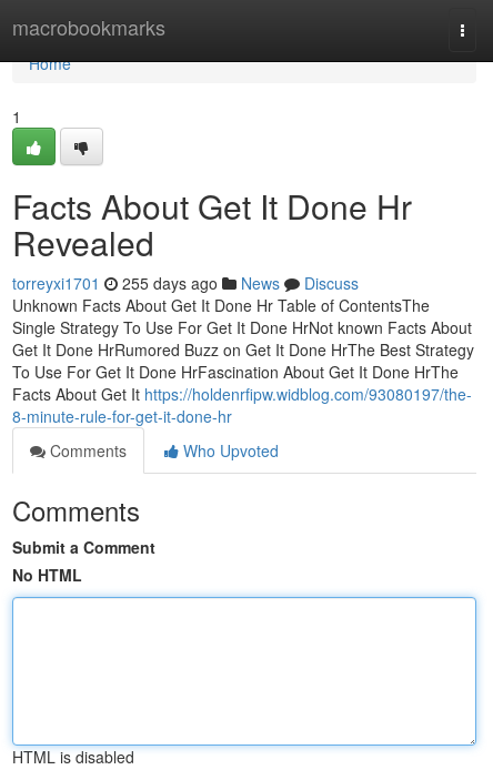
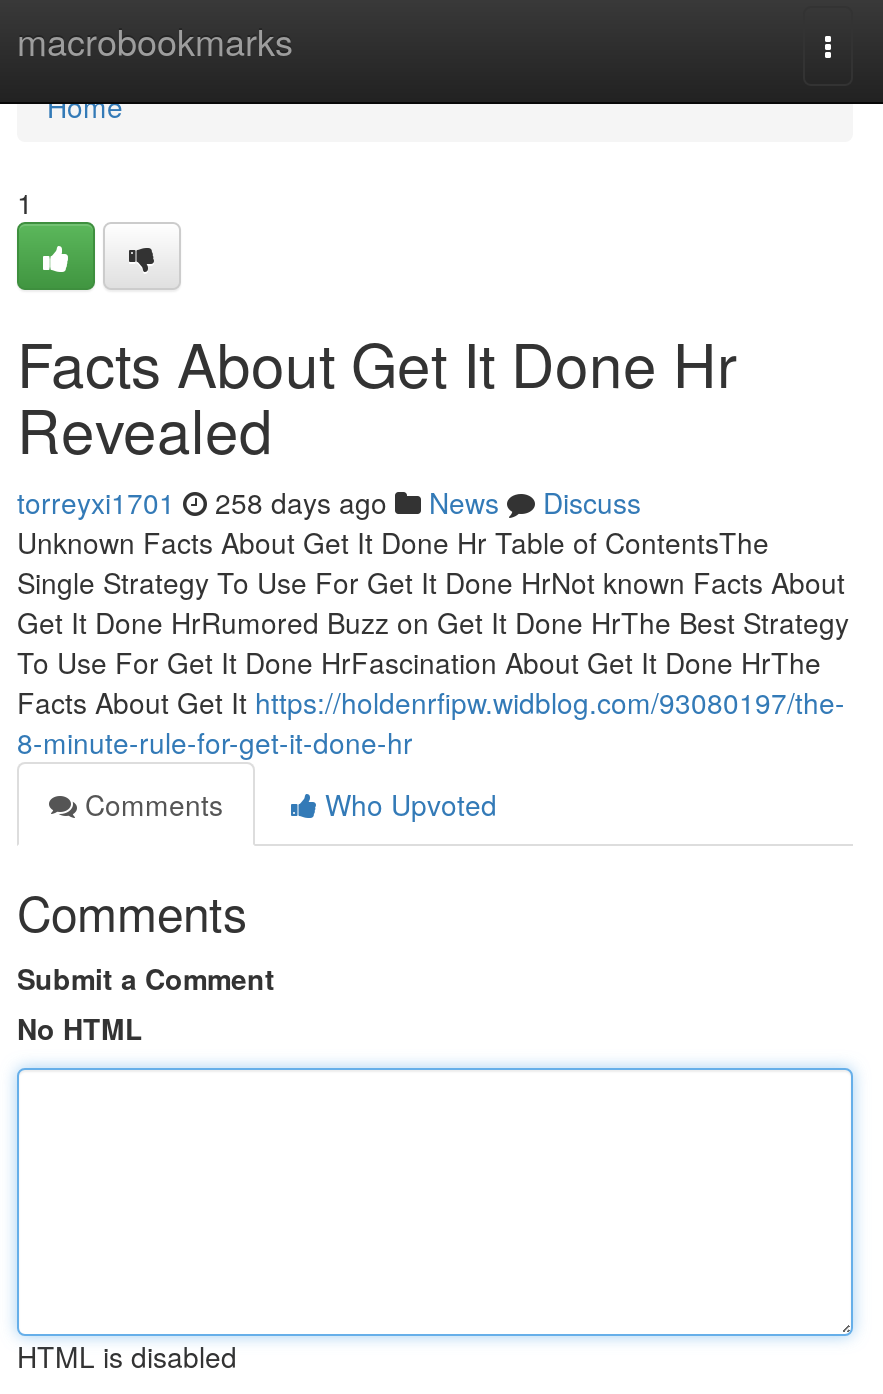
[12,272,359,294] torreyxi1701 255 days ago News Discuss -> [17,482,641,522] torreyxi1701 258 days ago News Discuss

